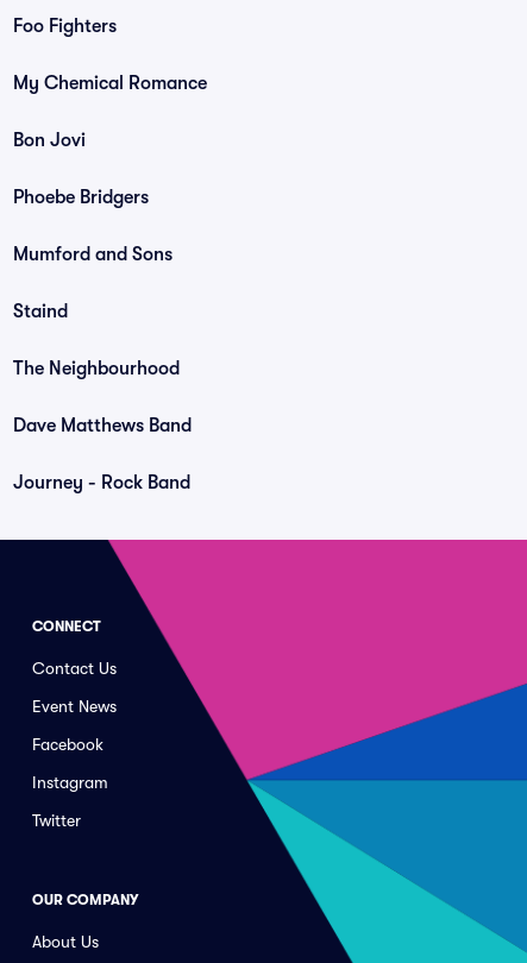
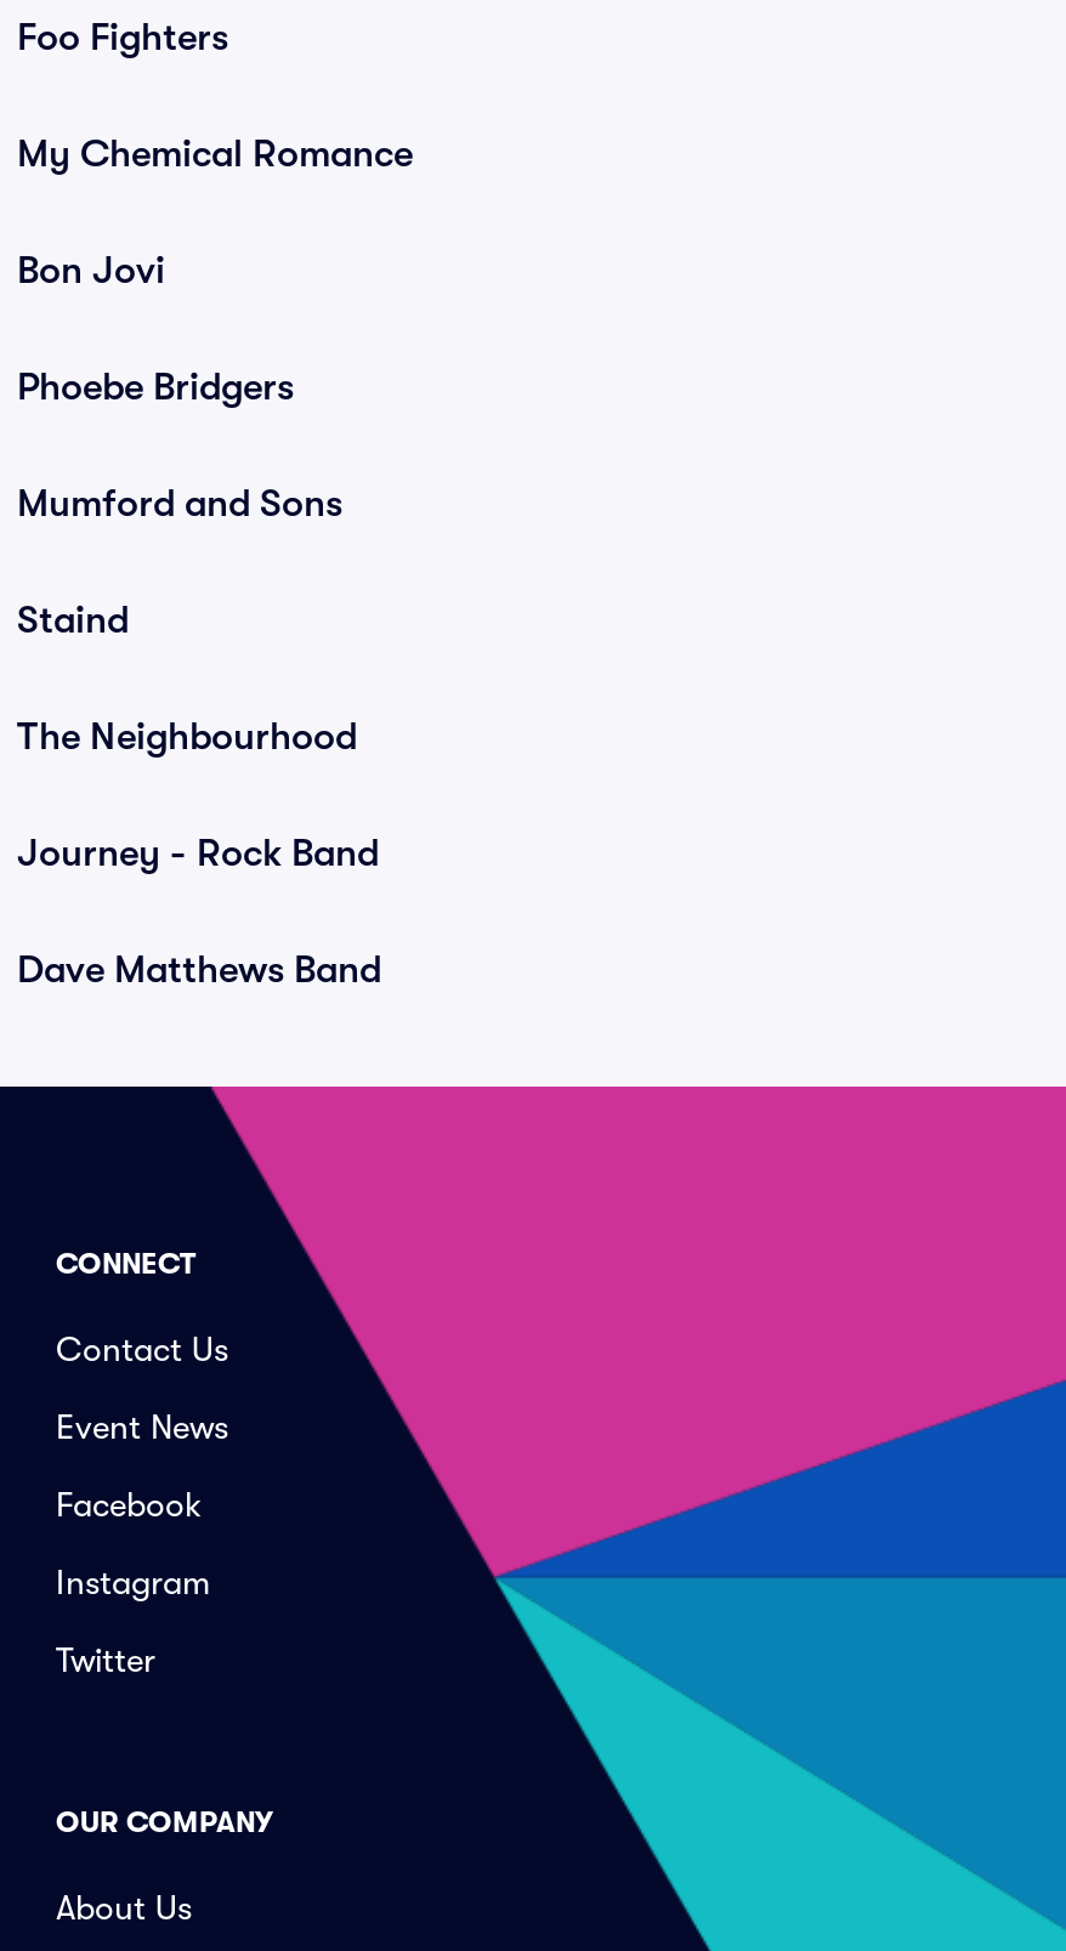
moved [13,415,192,436] -> [17,948,381,992]: Dave Matthews Band
moved [13,472,190,493] -> [17,832,379,875]: Journey - Rock Band

